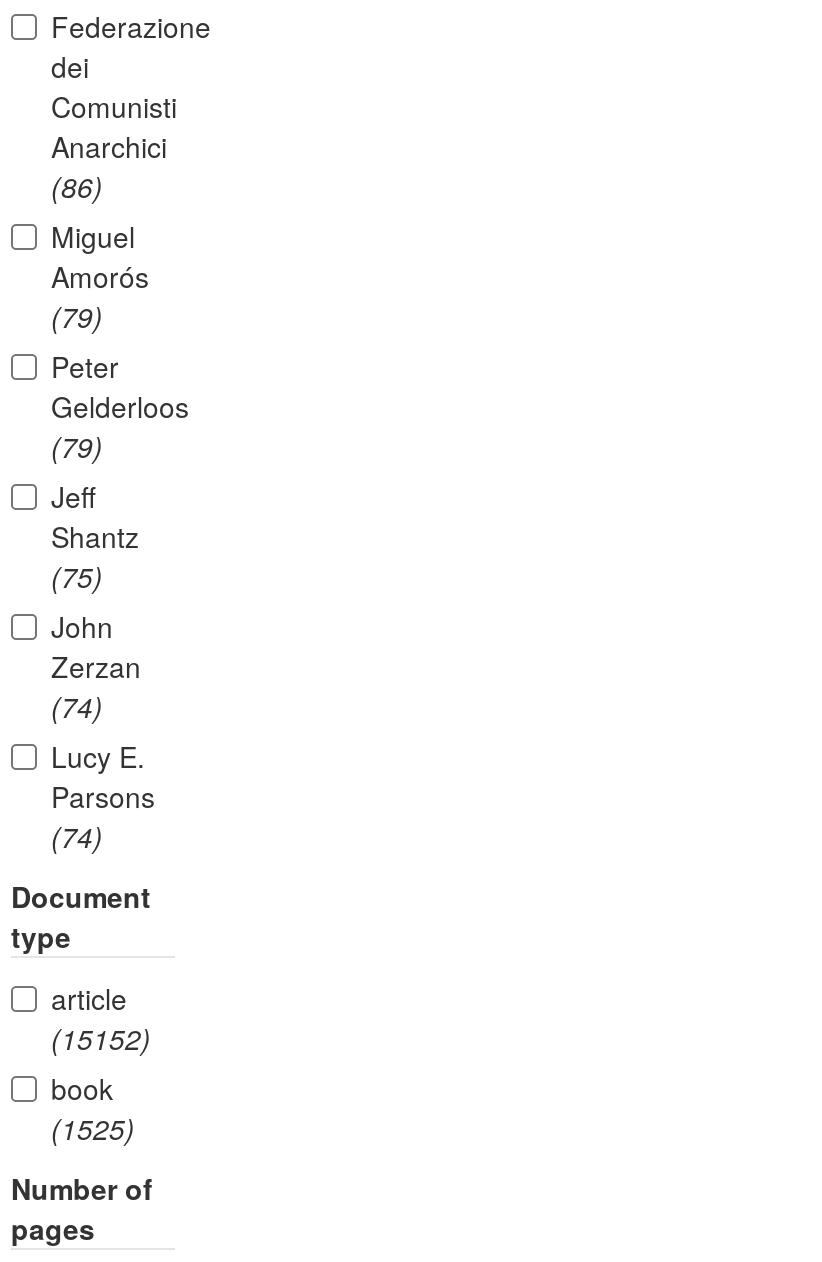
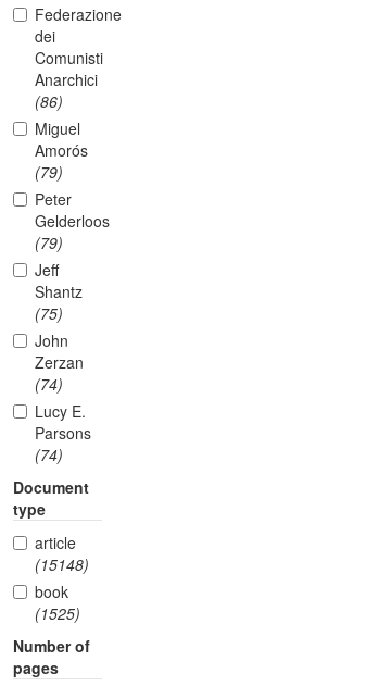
[51,1018,151,1058] (15152) -> [35,553,89,575] (15148)

